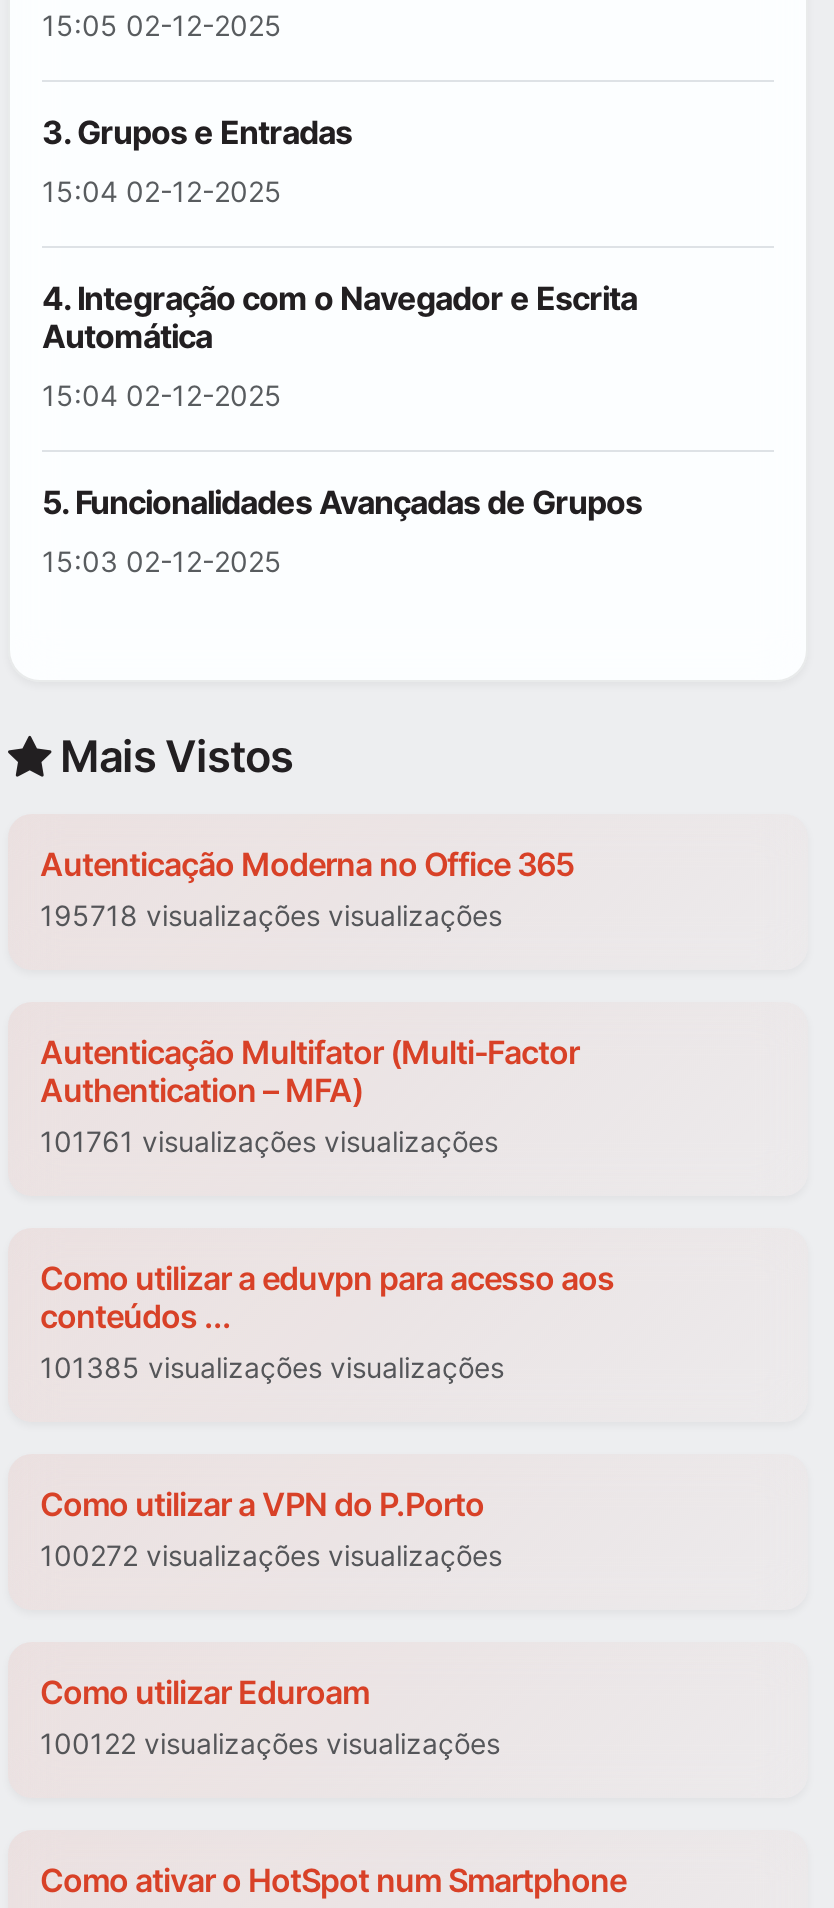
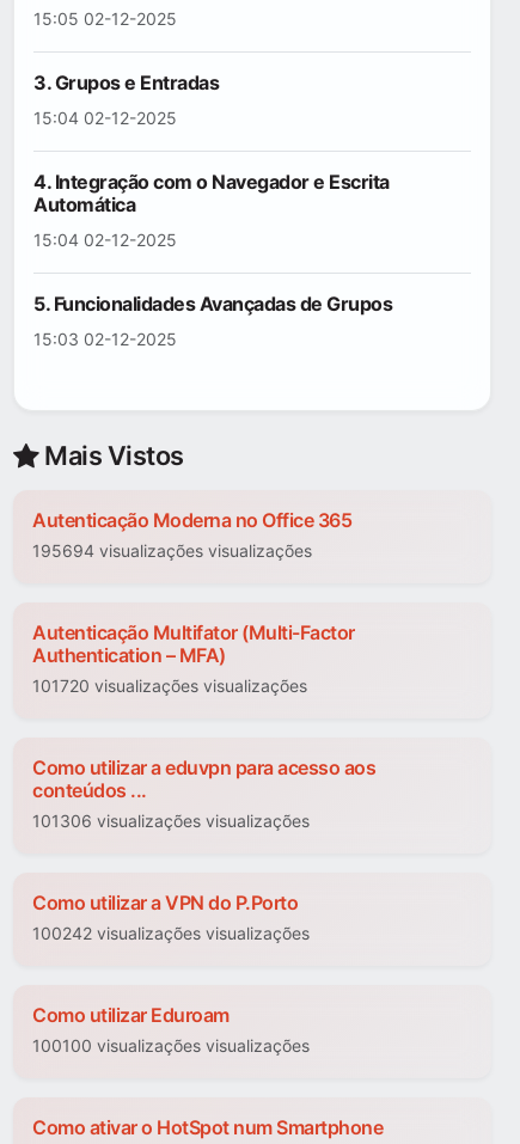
[40,899,502,933] 195718 visualizações visualizações -> [32,541,312,561] 195694 visualizações visualizações
[40,1125,498,1159] 101761 visualizações visualizações -> [32,676,307,696] 101720 visualizações visualizações
[40,1351,504,1385] 101385 visualizações visualizações -> [32,811,310,831] 101306 visualizações visualizações
[40,1539,502,1573] 100272 visualizações visualizações -> [32,923,310,944] 100242 visualizações visualizações
[40,1727,500,1761] 100122 visualizações visualizações -> [32,1036,310,1056] 100100 visualizações visualizações

